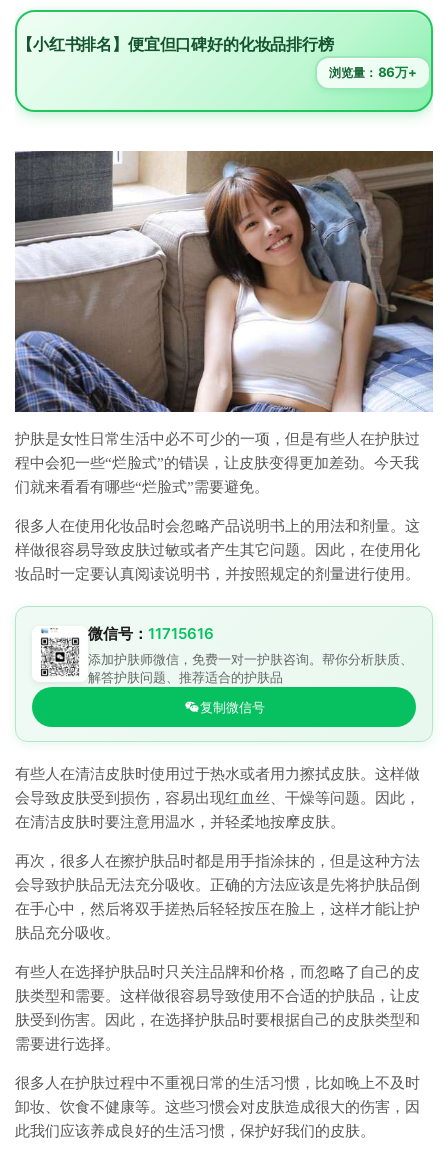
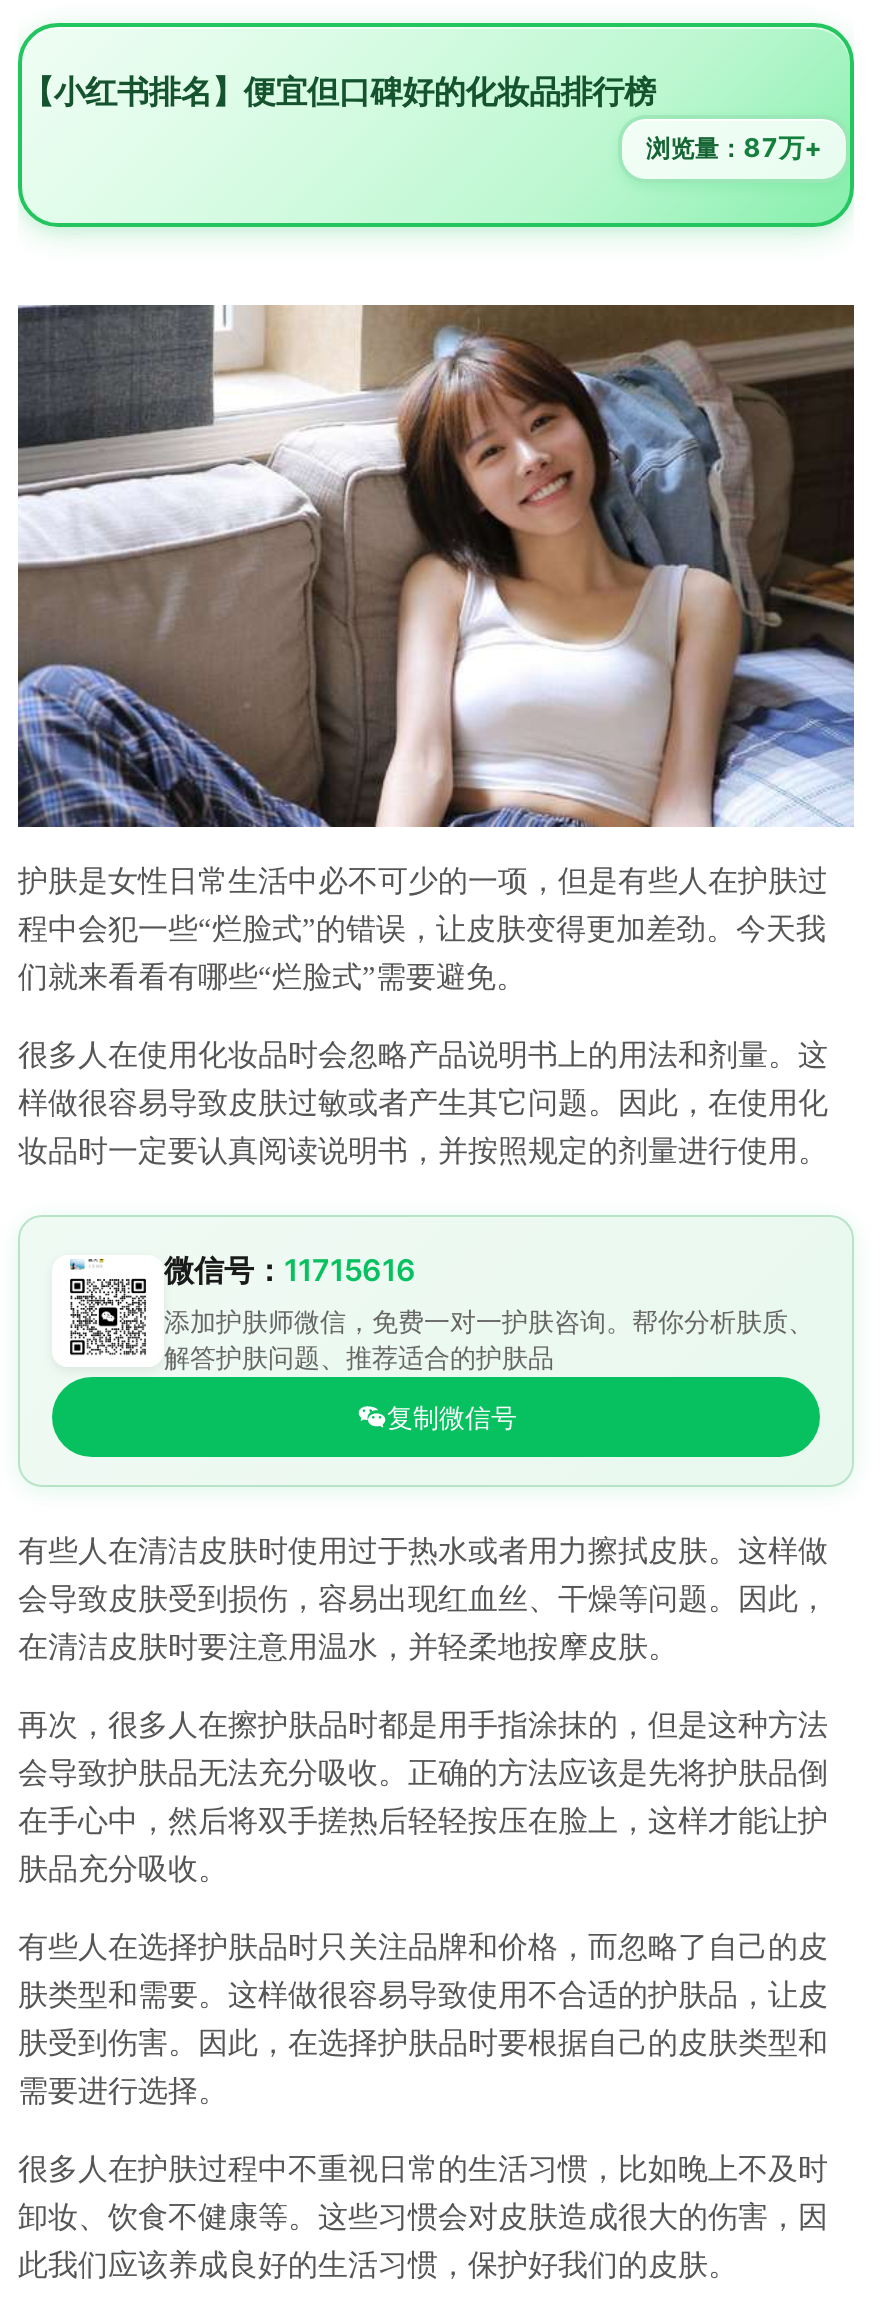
[329,64,417,80] 浏览量：86万+ -> [646,131,822,163] 浏览量：87万+

